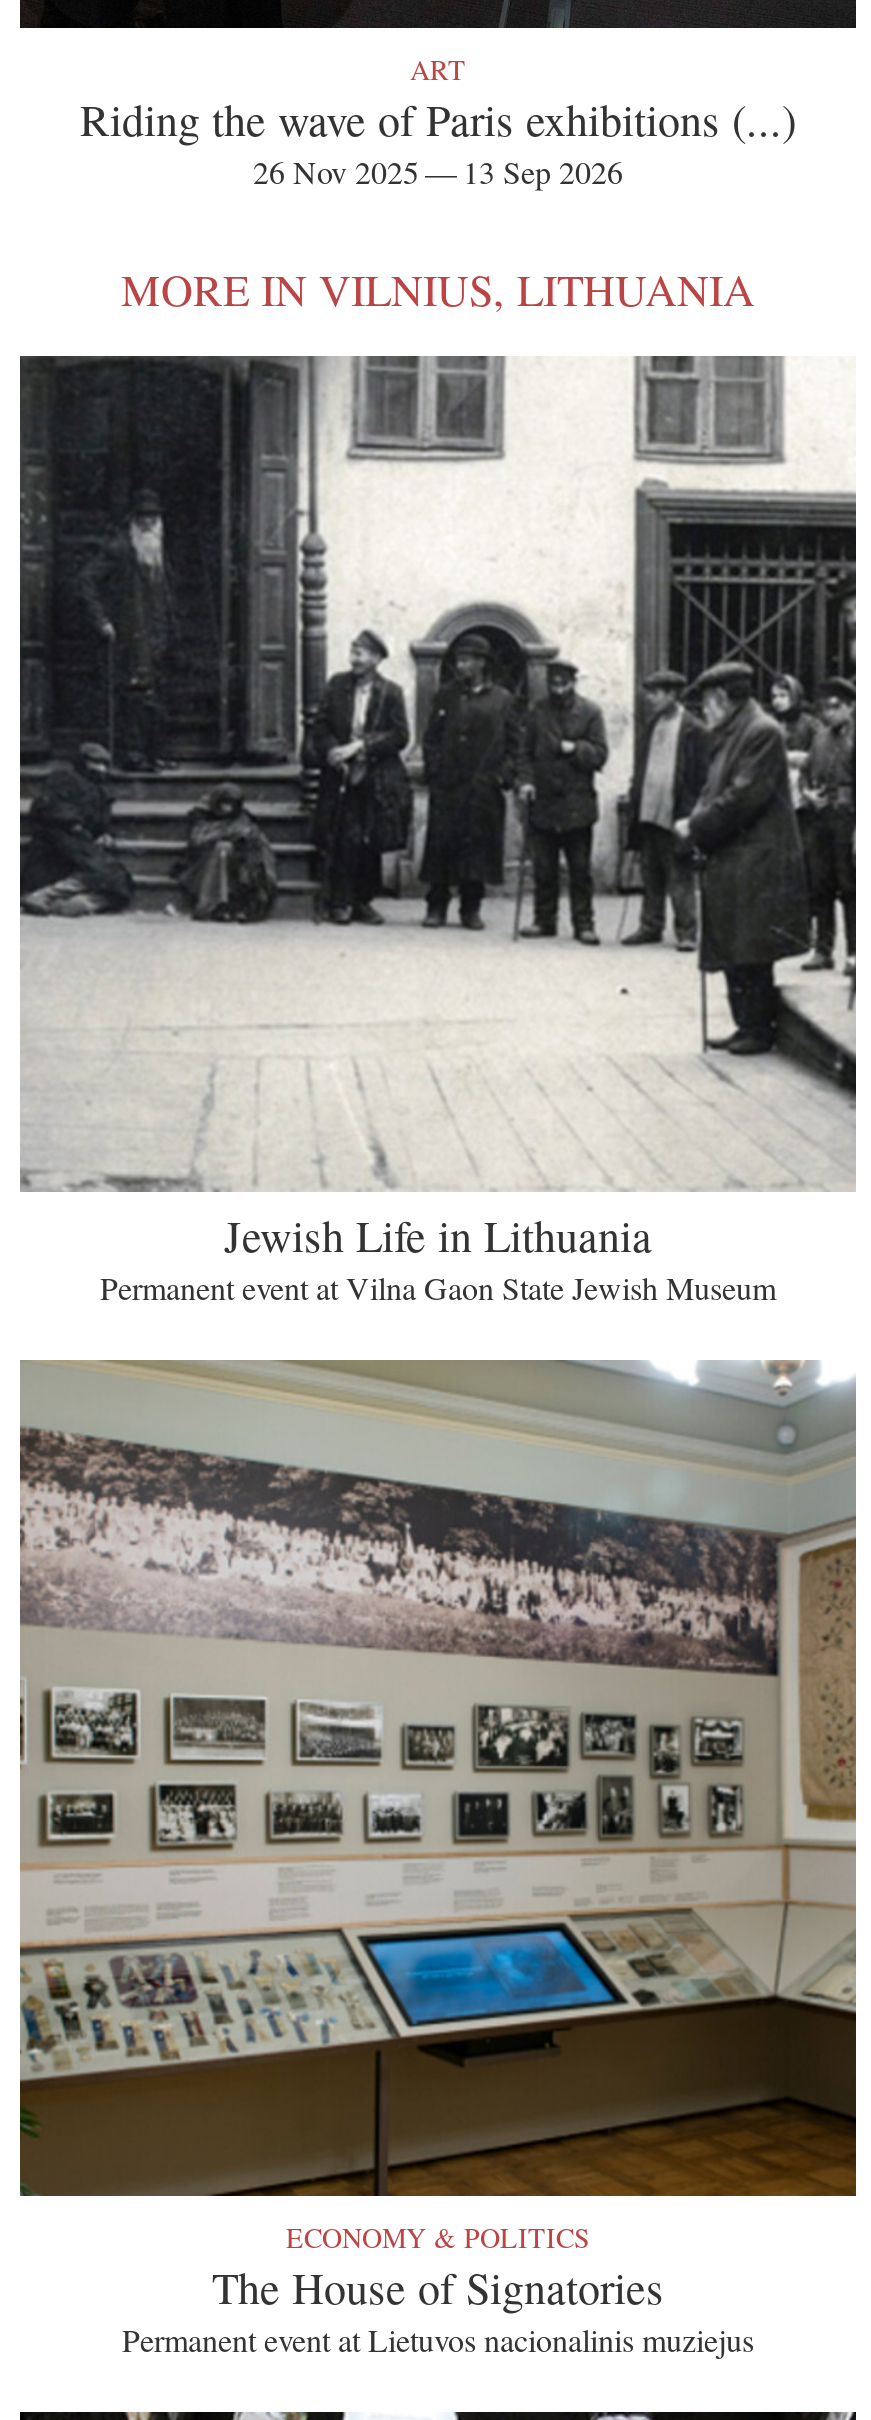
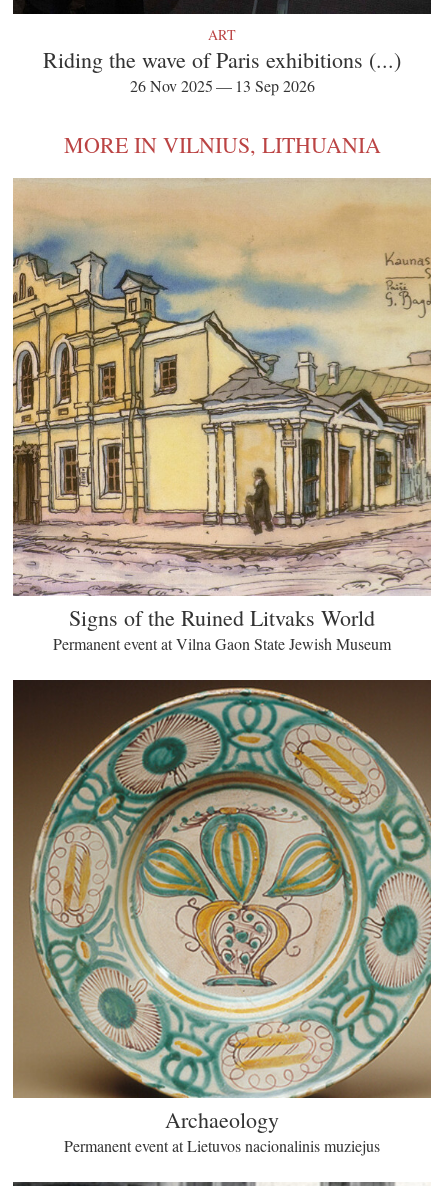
[18,356,858,1265] [image] | Jewish Life in Lithuania -> [12,178,432,632] [image] | Signs of the Ruined Litvaks World
[18,1358,856,2317] [image] | ECONOMY & POLITICS | The House of Signatories -> [12,679,432,1134] [image] | Archaeology

